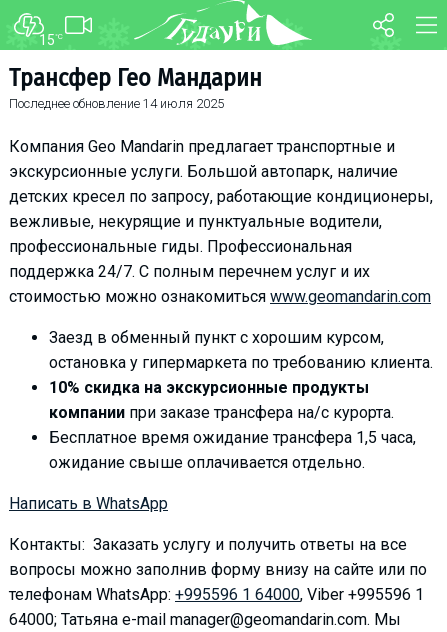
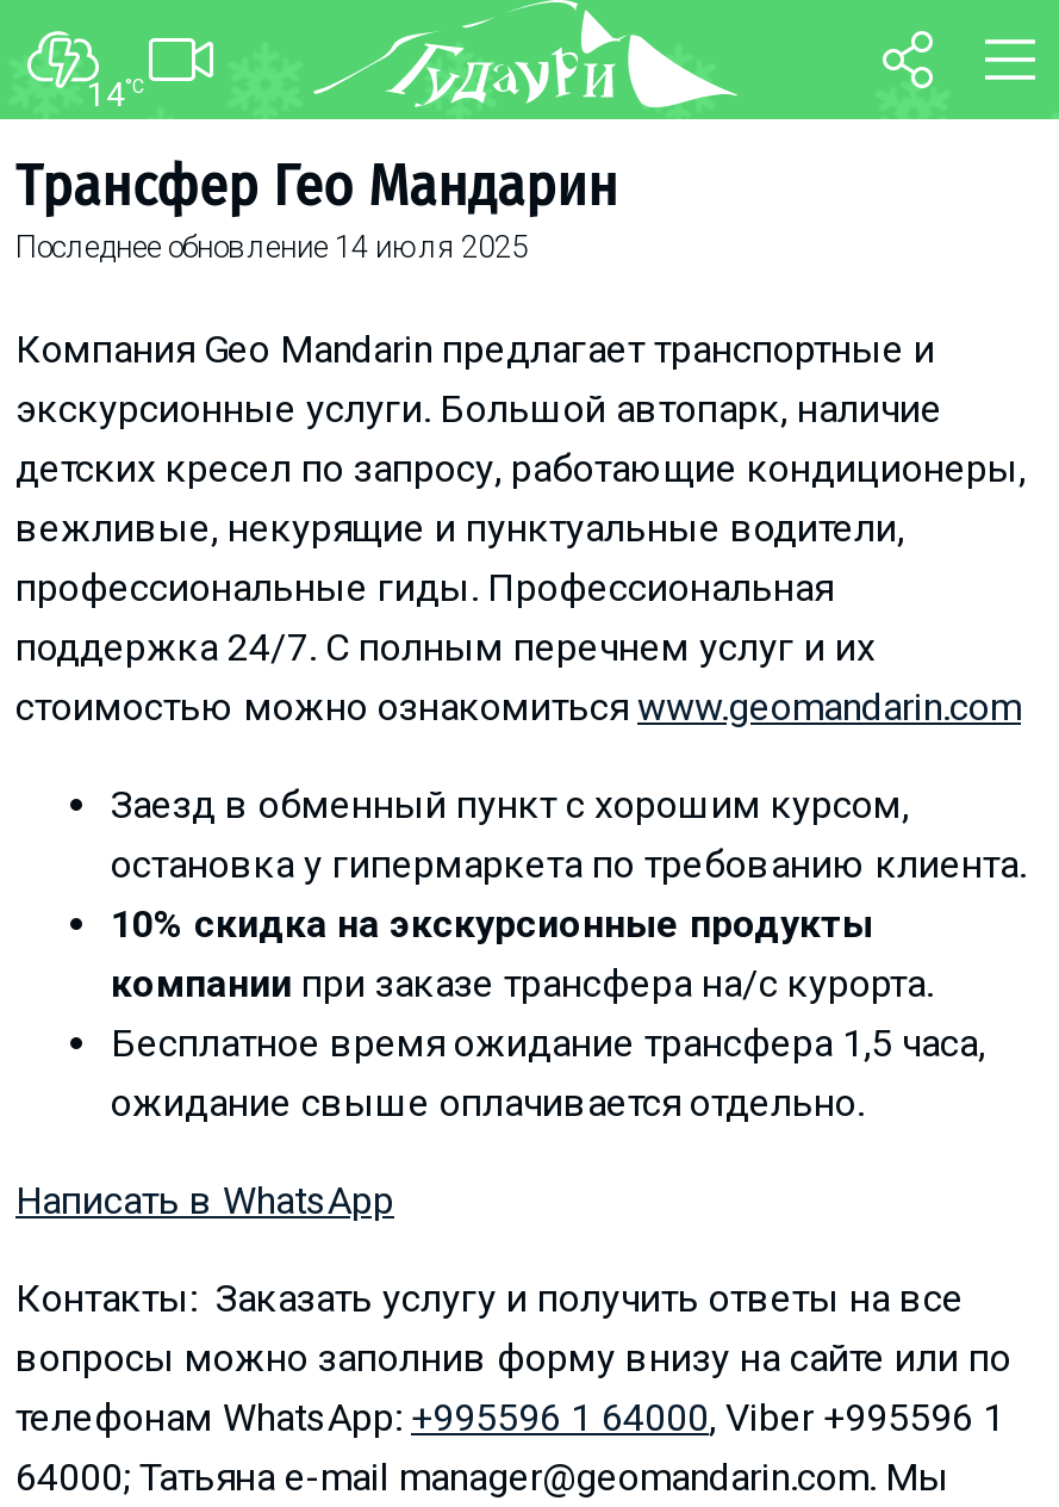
[39,32,63,48] 15°C -> [87,76,144,114] 14°C

